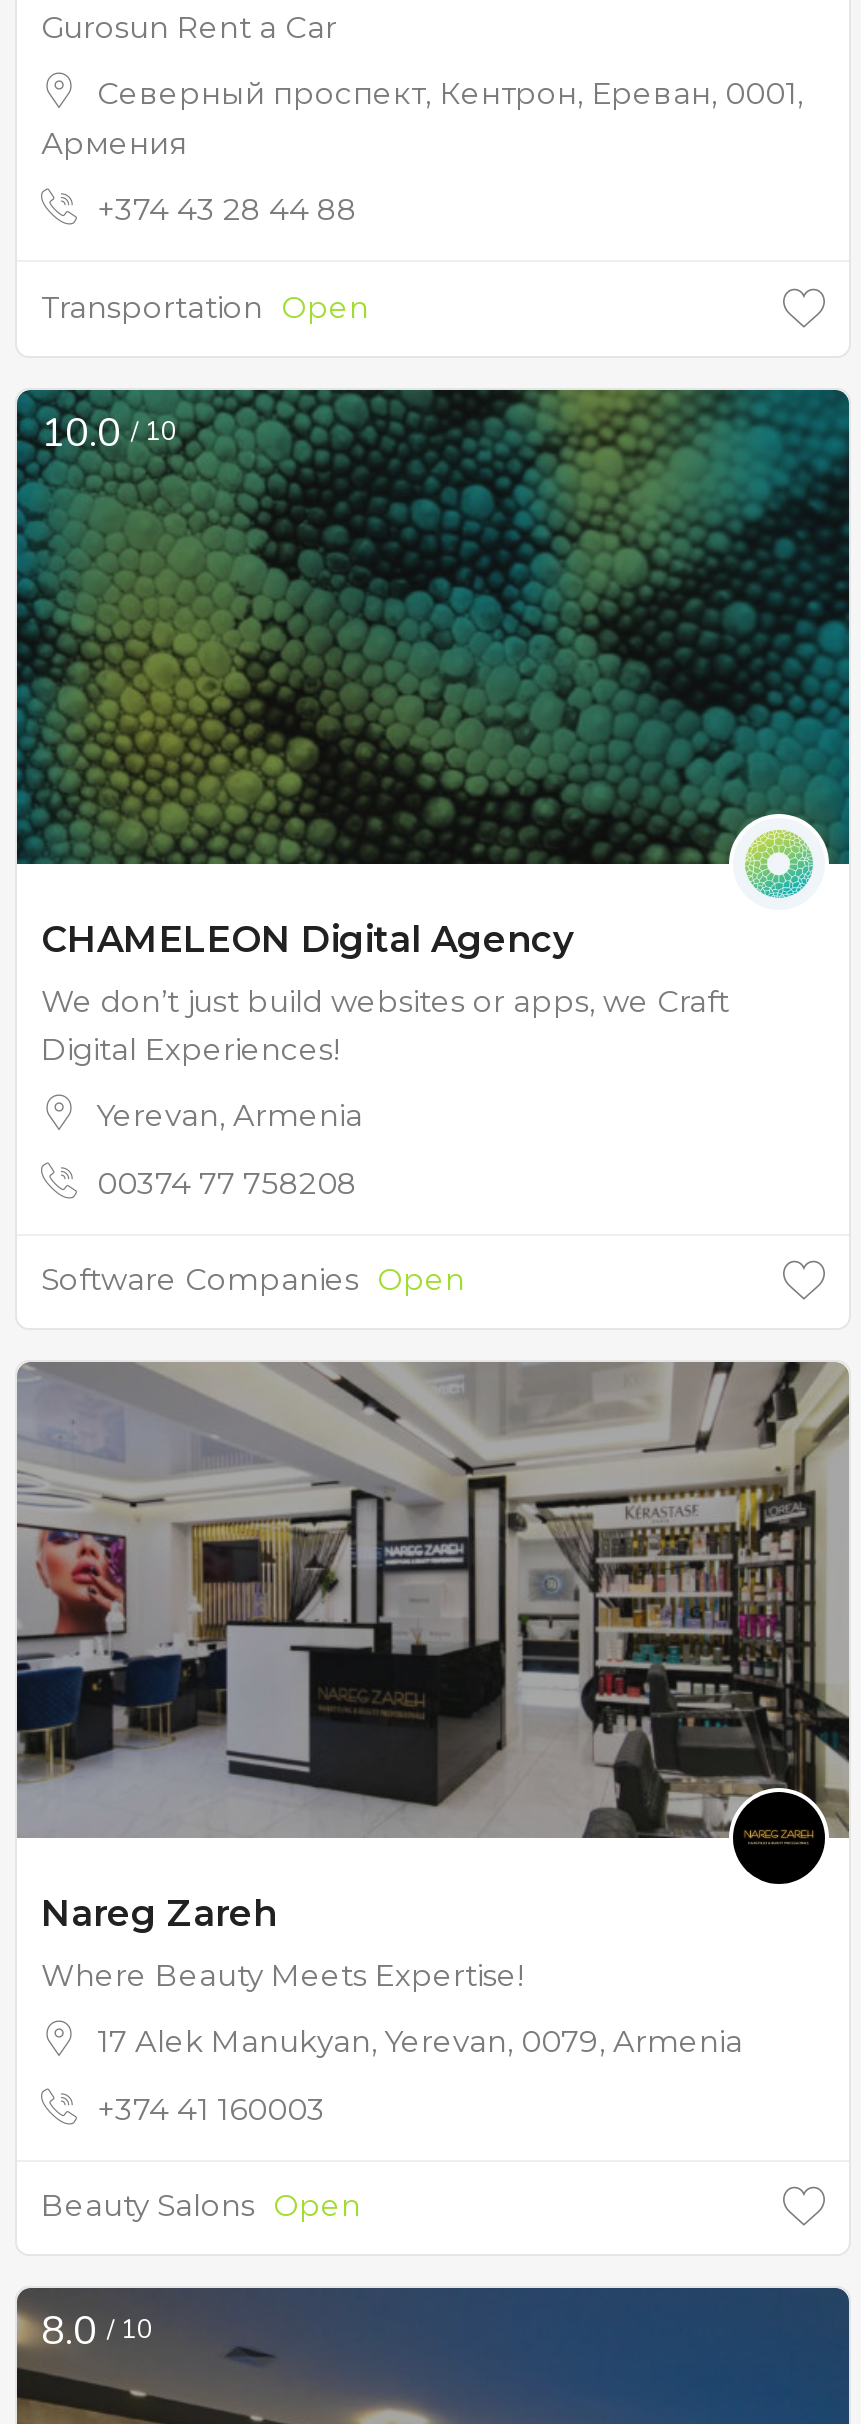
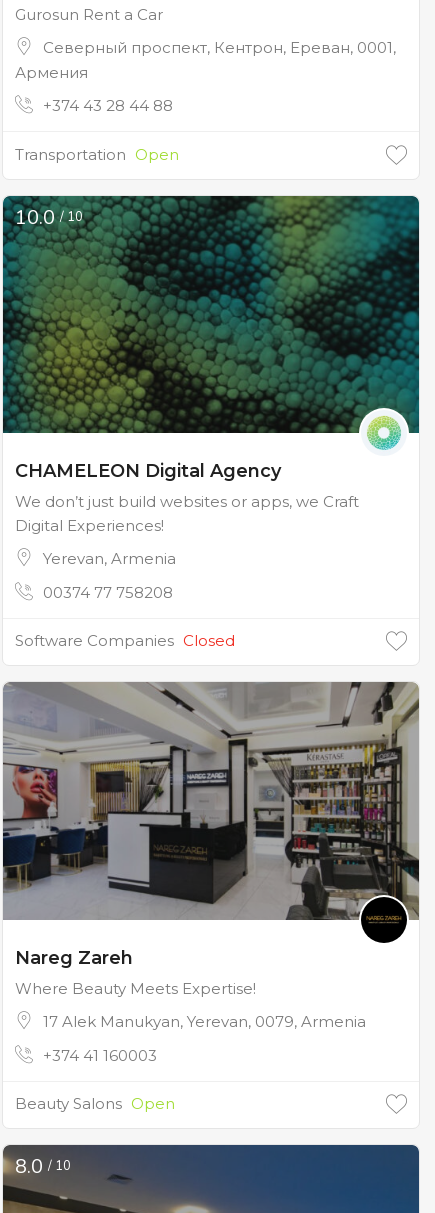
[41,1261,465,1299] Software Companies Open -> [15,631,235,650] Software Companies Closed

